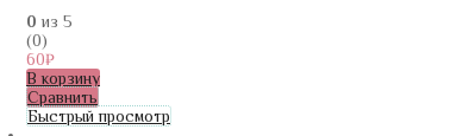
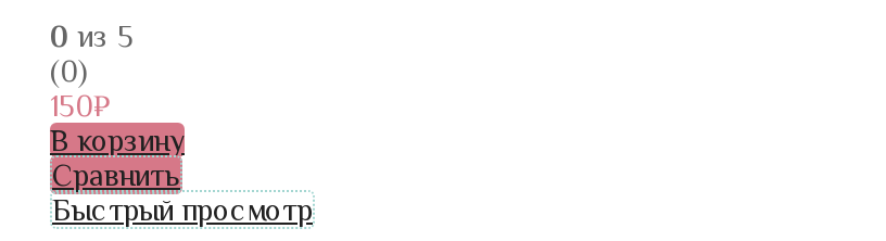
[26,49,55,68] 60₽ -> [50,89,111,124] 150₽

